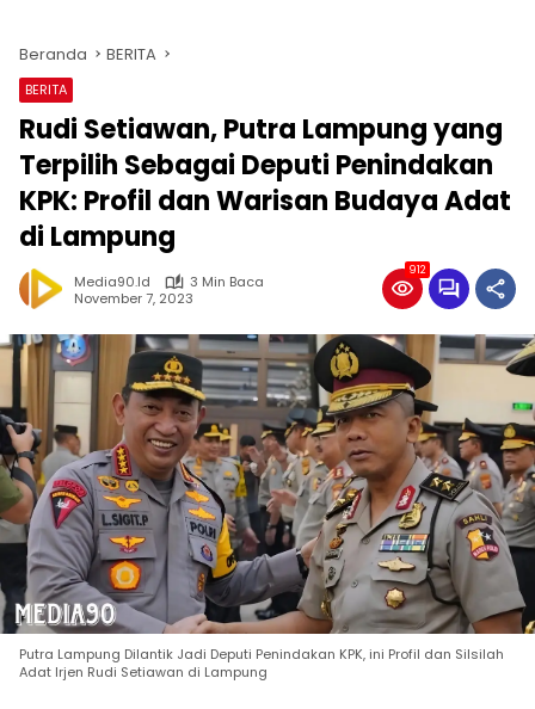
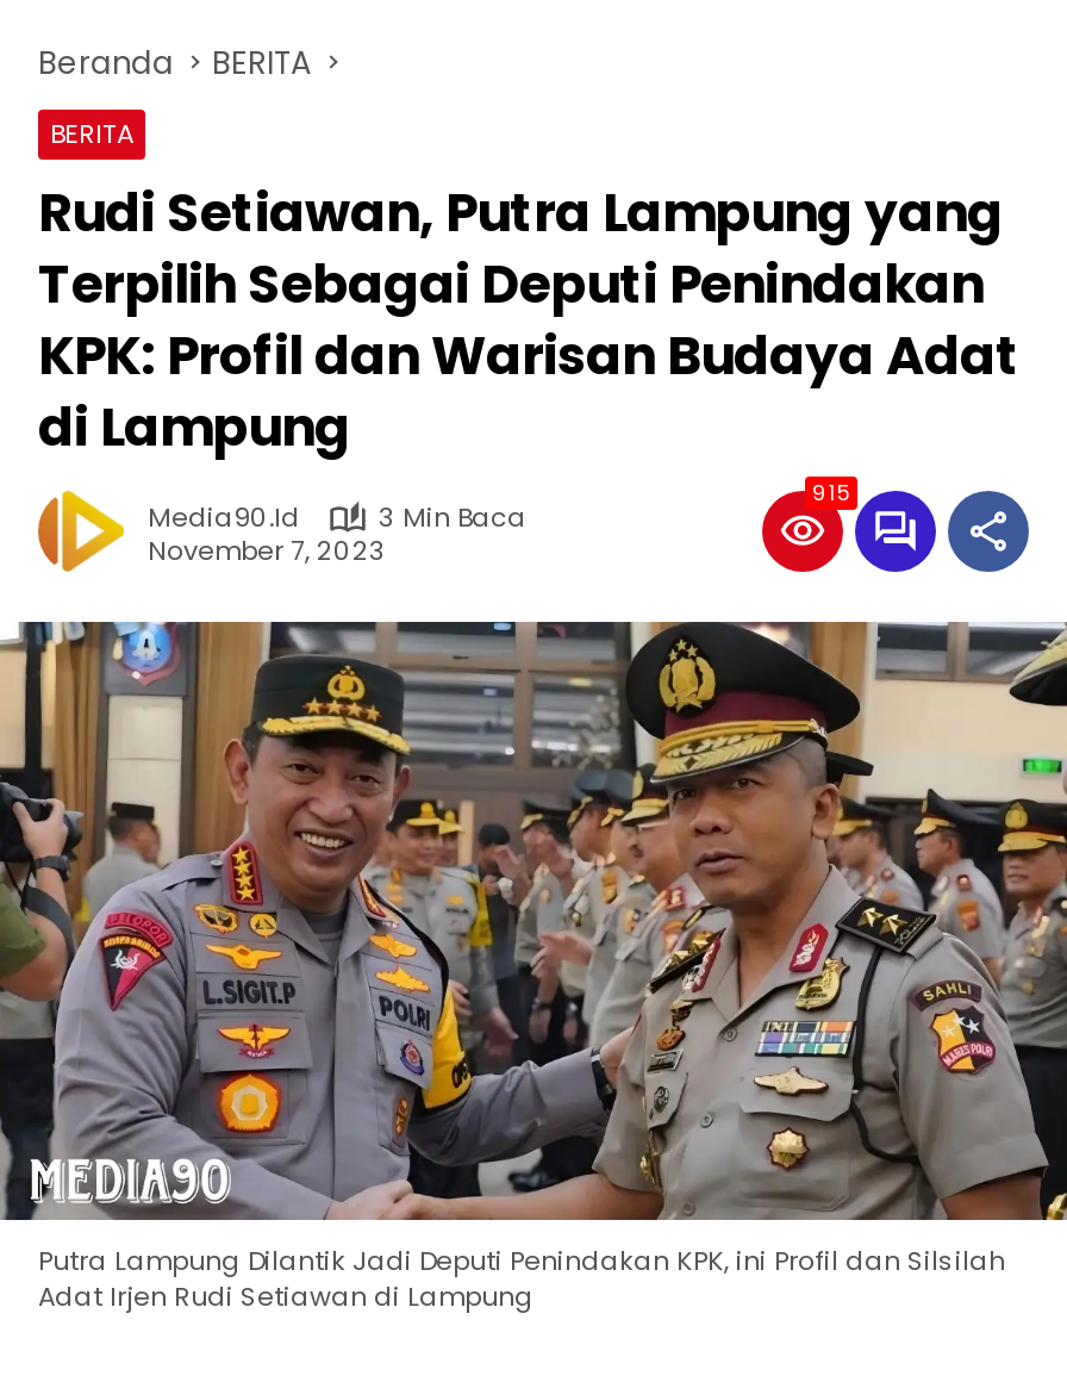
[408,263,426,277] 912 -> [812,479,850,508] 915

